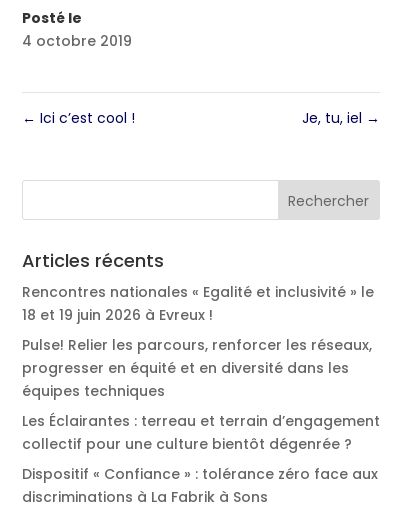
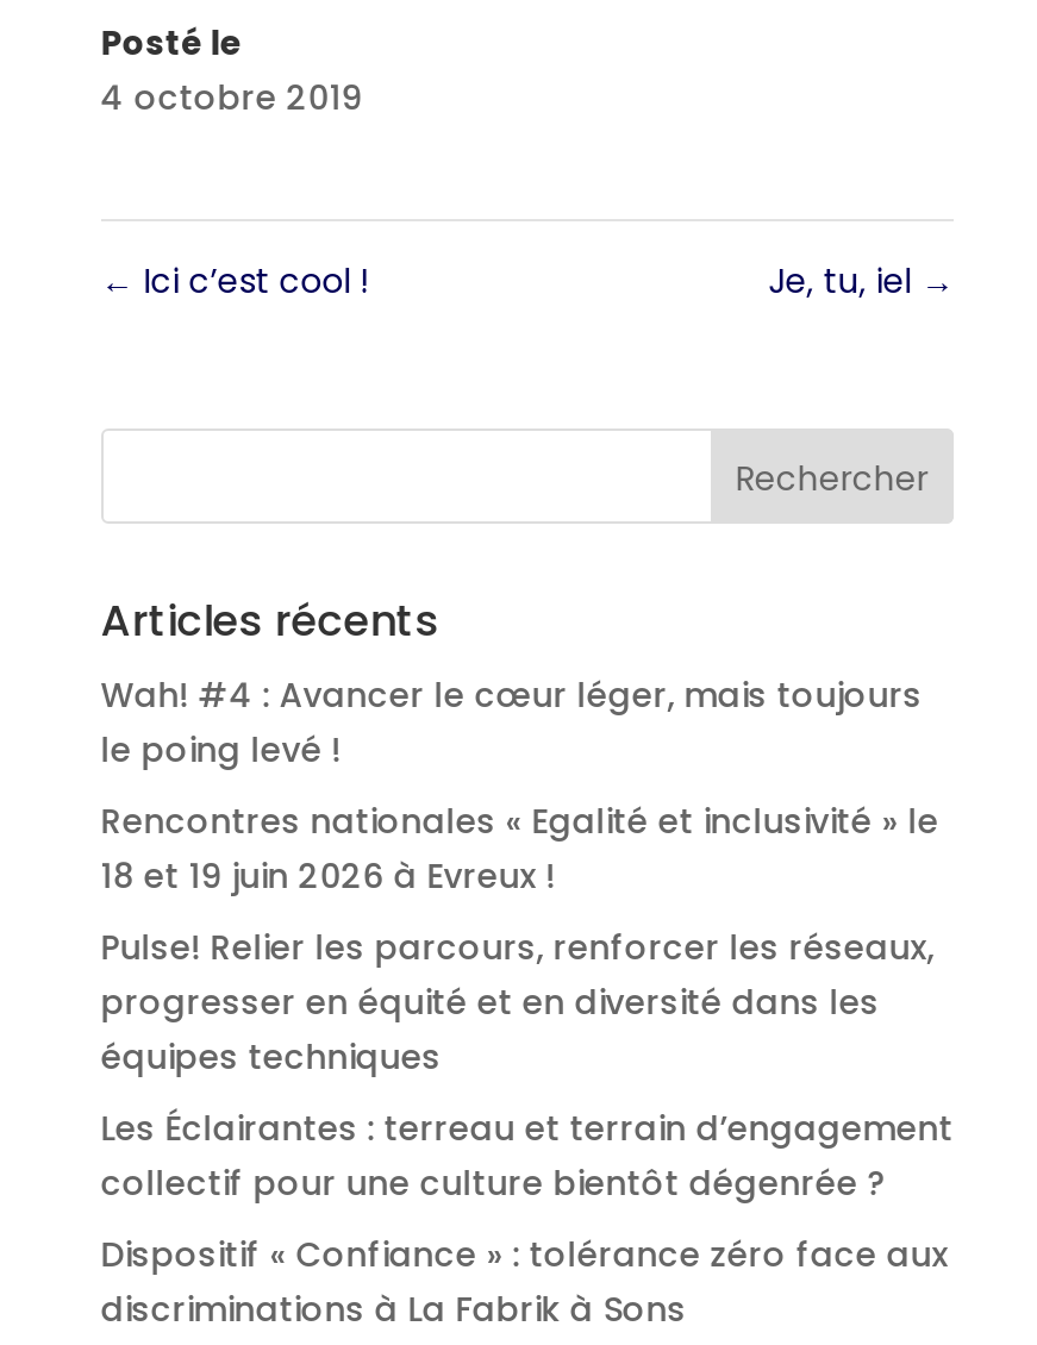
none -> [101,671,922,773] Wah! #4 : Avancer le cœur léger, mais toujours | le poing levé !

